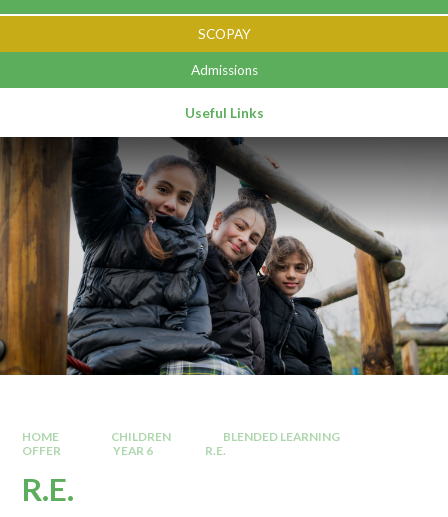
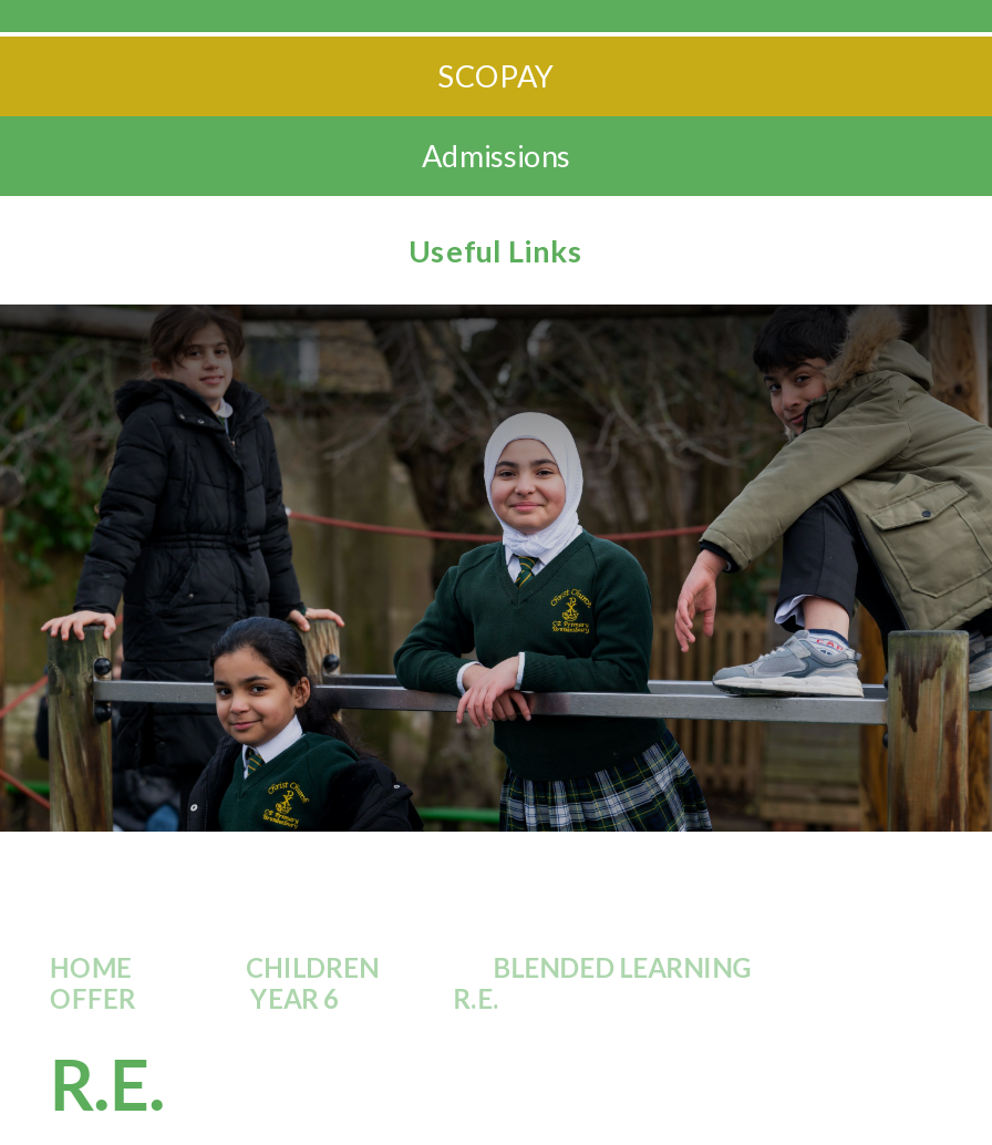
[3,137,445,376] [image] -> [7,307,985,834] [image]

